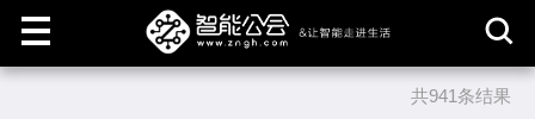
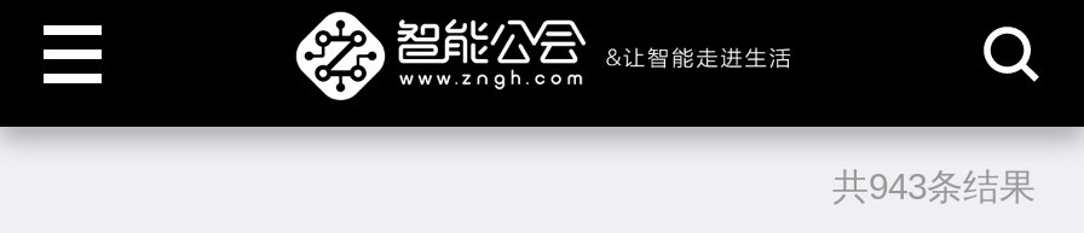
[411,86,511,106] 共941条结果 -> [832,165,1036,206] 共943条结果

